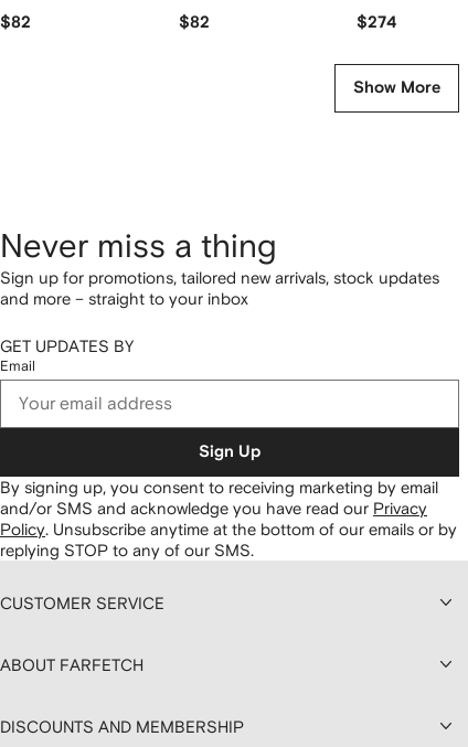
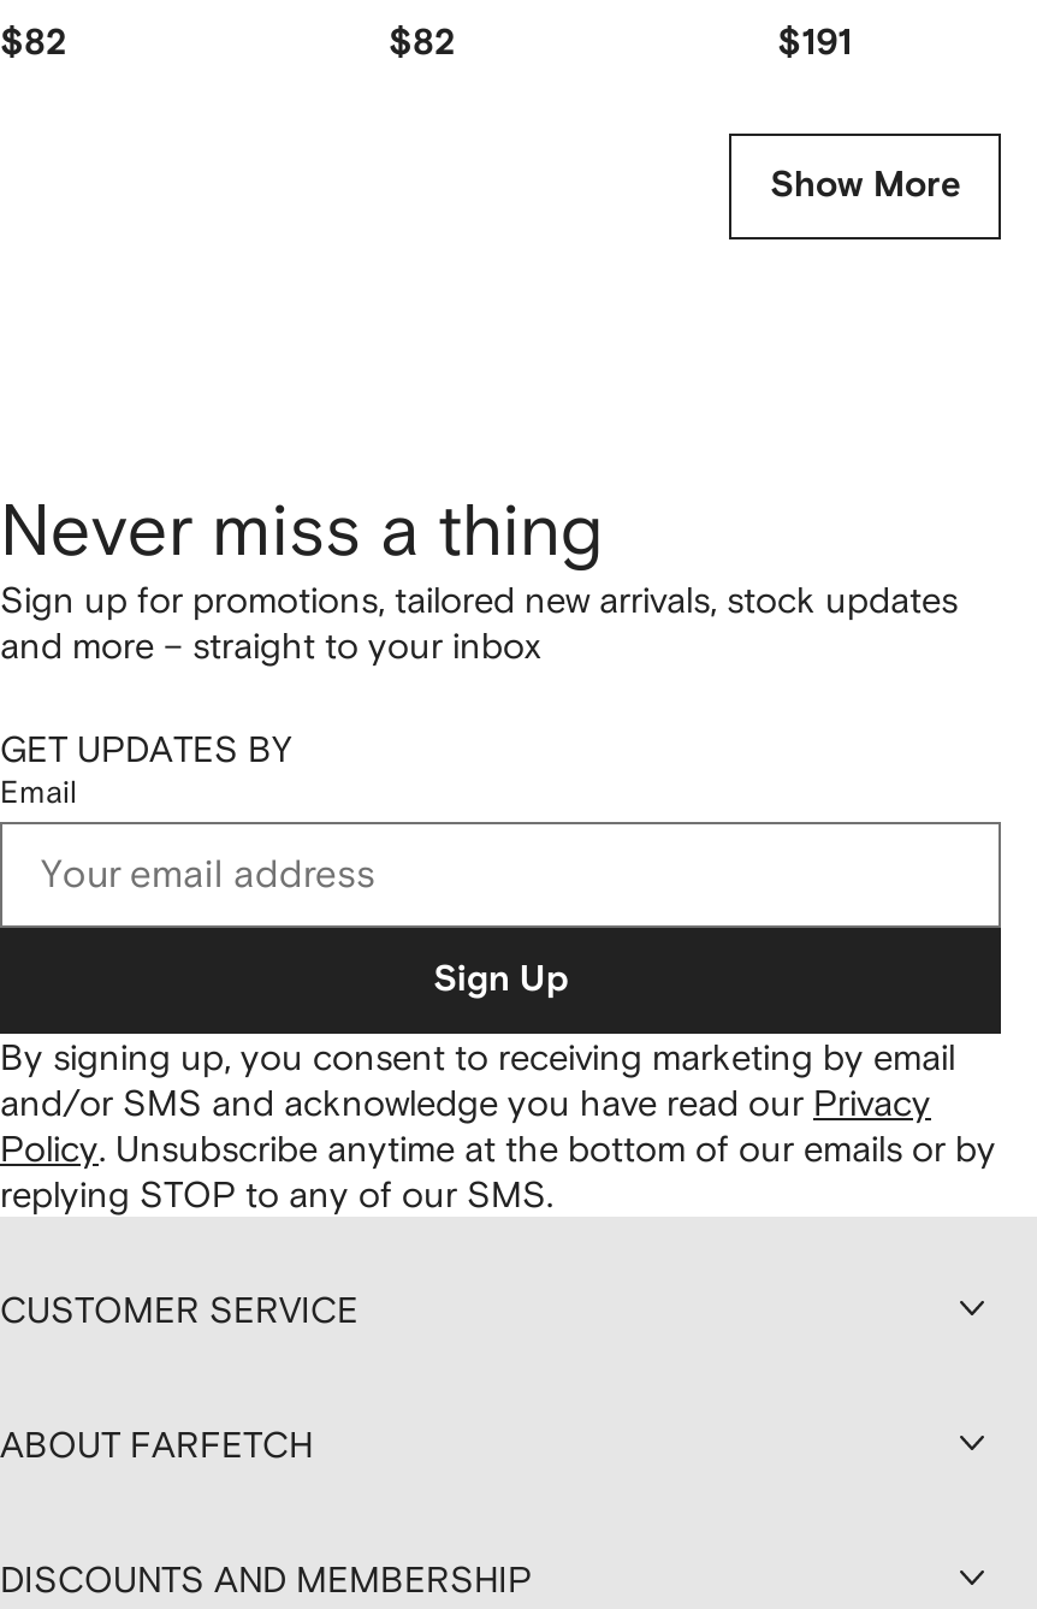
[357,14,396,31] $274 -> [777,25,852,61] $191

